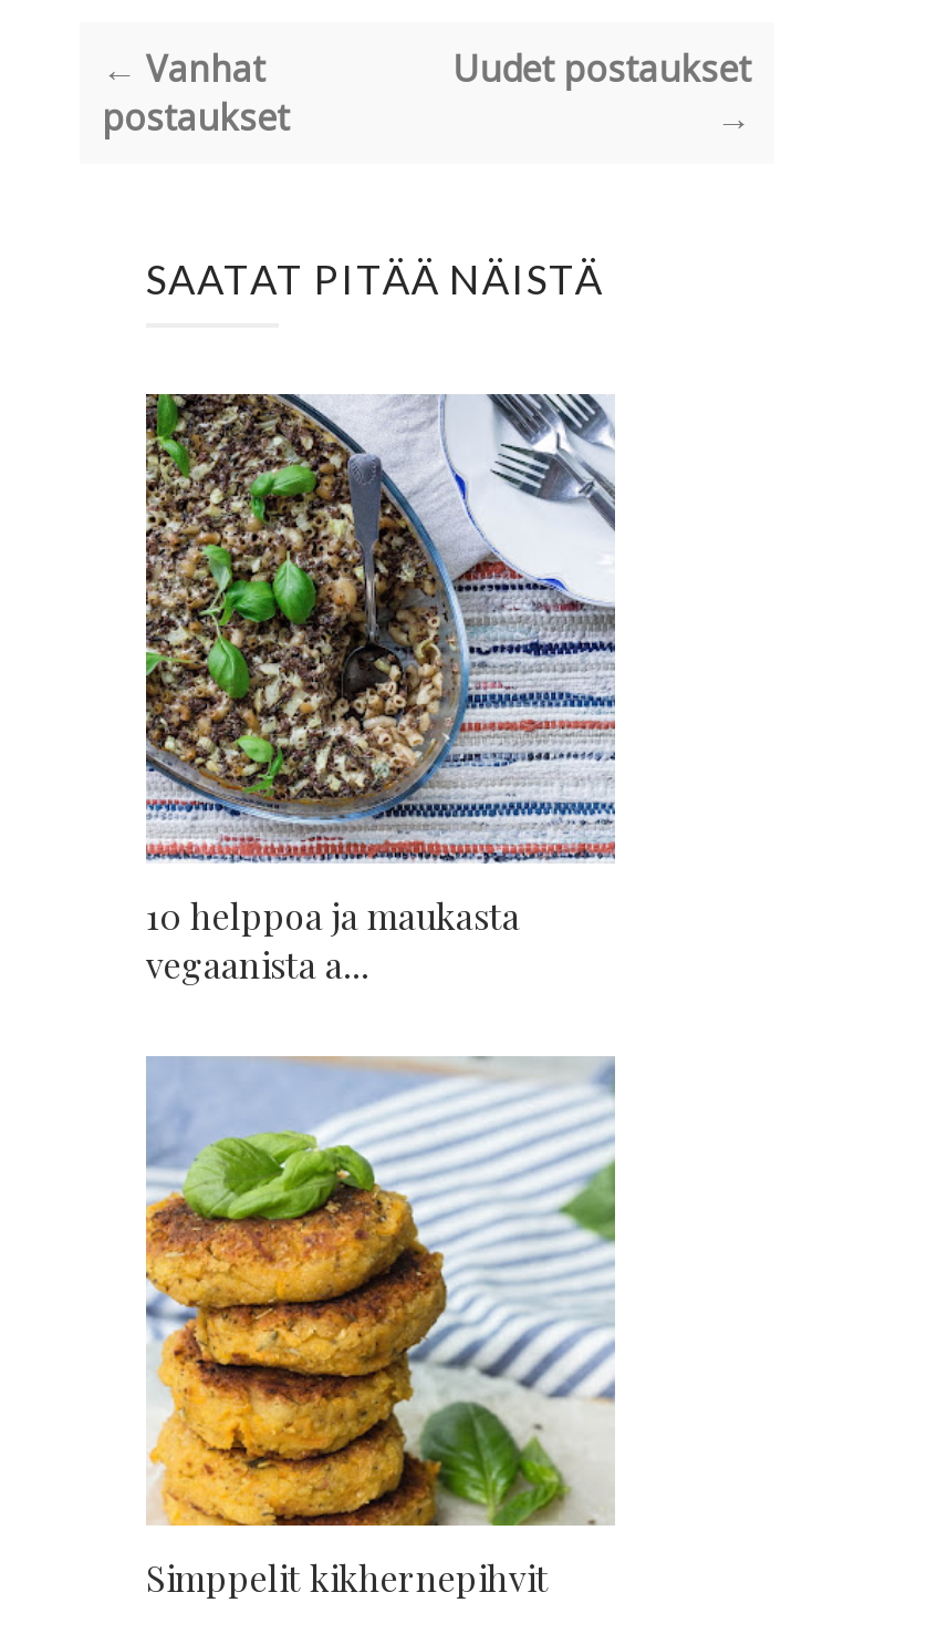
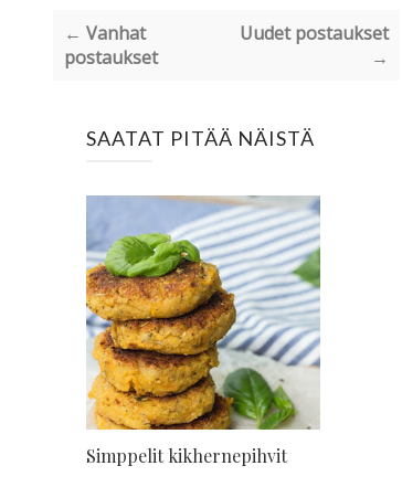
[144,392,617,989] [image] | 10 helppoa ja maukasta | vegaanista a... -> none

